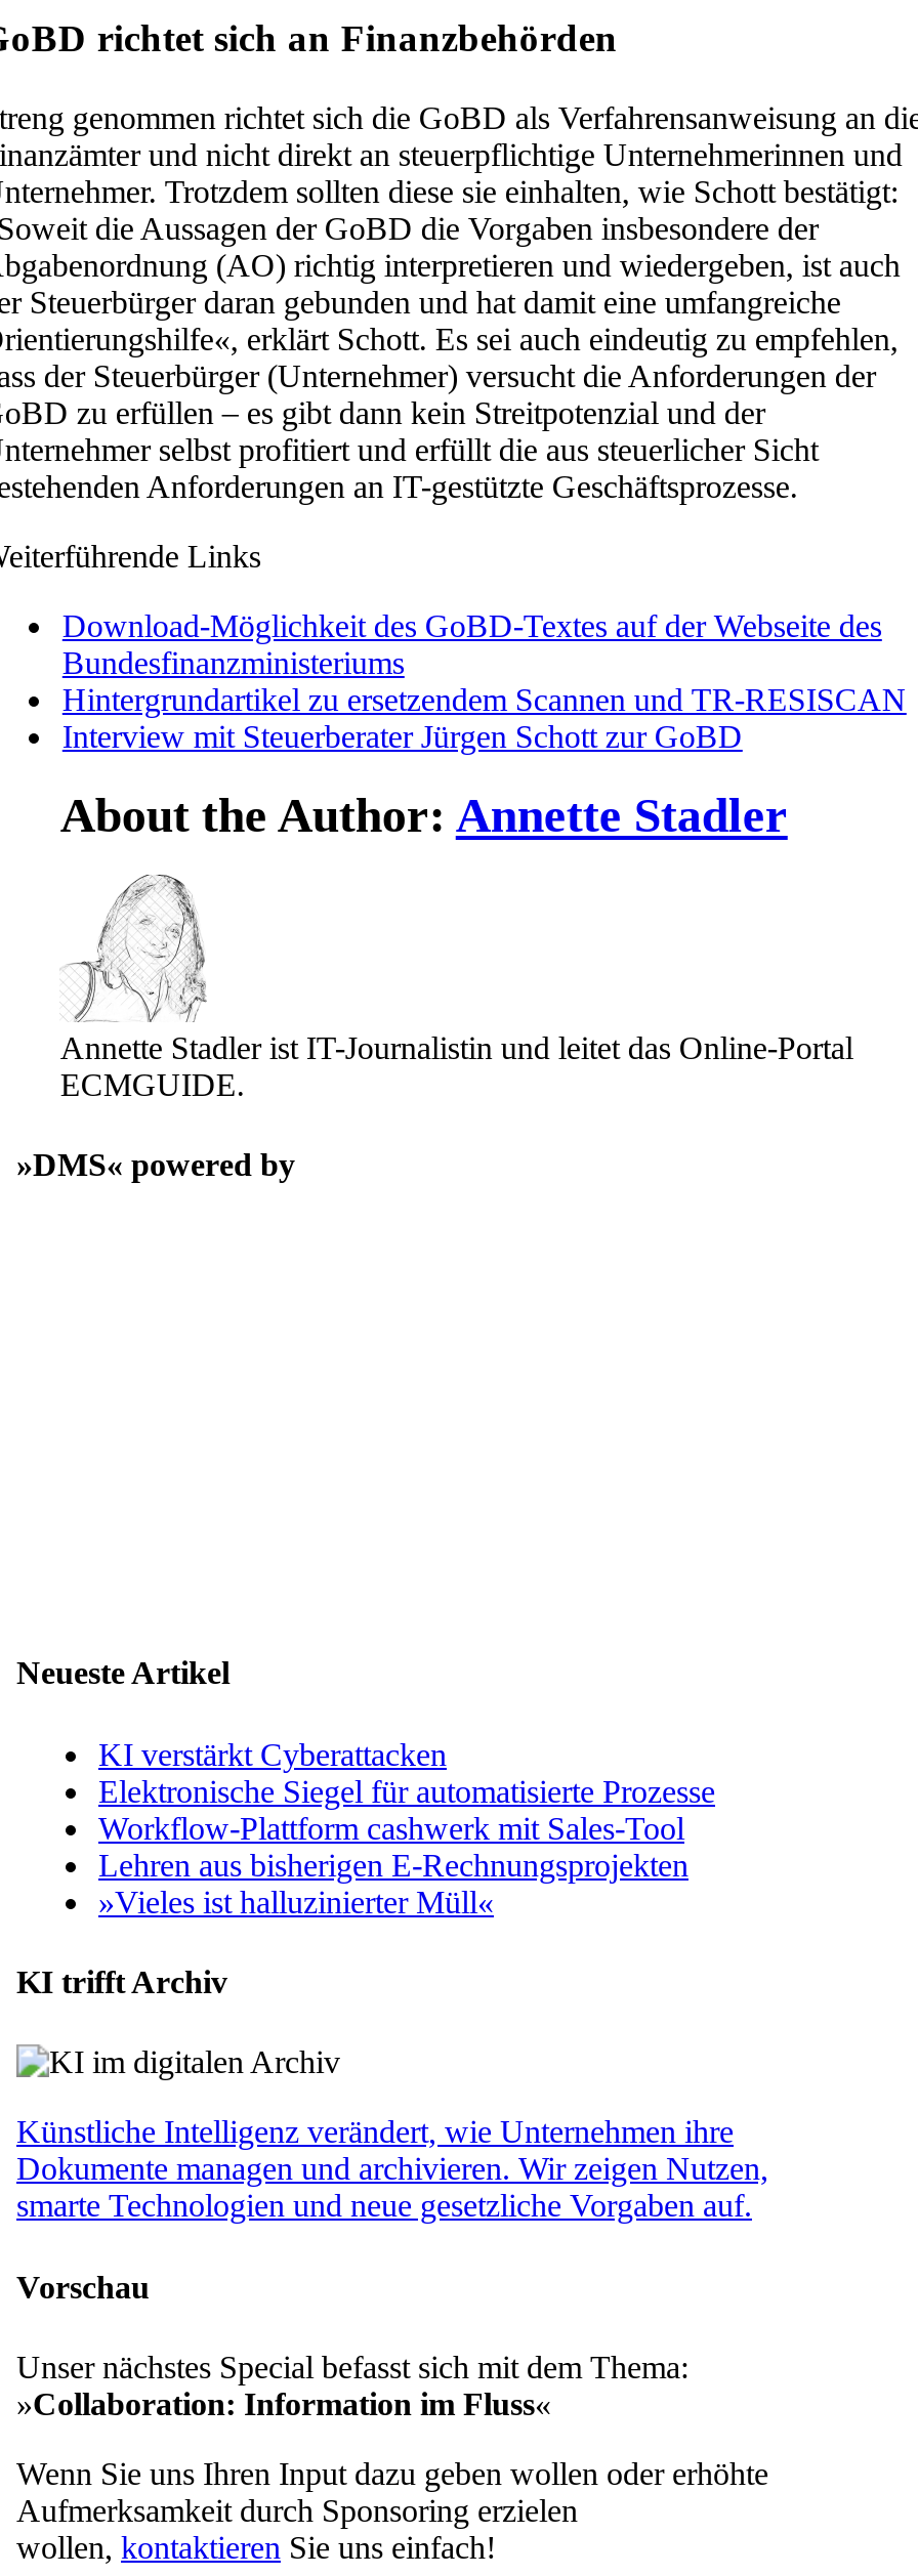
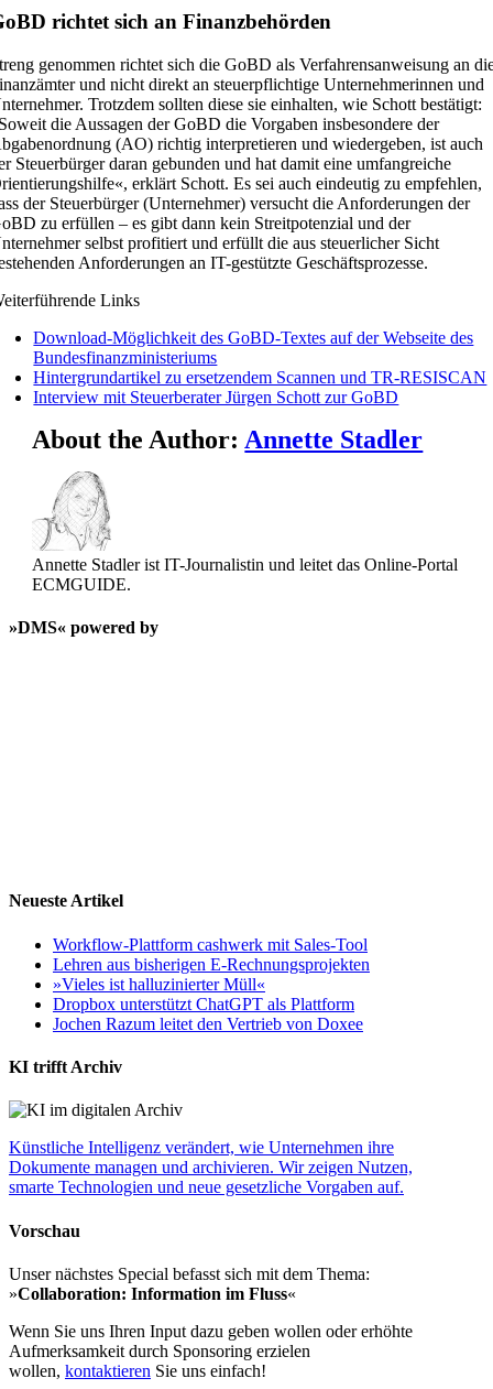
[98,1737,715,1808] KI verstärkt Cyberattacken | Elektronische Siegel für automatisierte Prozesse -> none
moved [98,1810,688,1919] -> [53,935,370,993]: Workflow-Plattform cashwerk mit Sales-Tool | Lehren aus bisherigen E-Rechnungsprojekten | »Vieles ist halluzinierter Müll«
none -> [53,994,363,1033] Dropbox unterstützt ChatGPT als Plattform | Jochen Razum leitet den Vertrieb von Doxee

